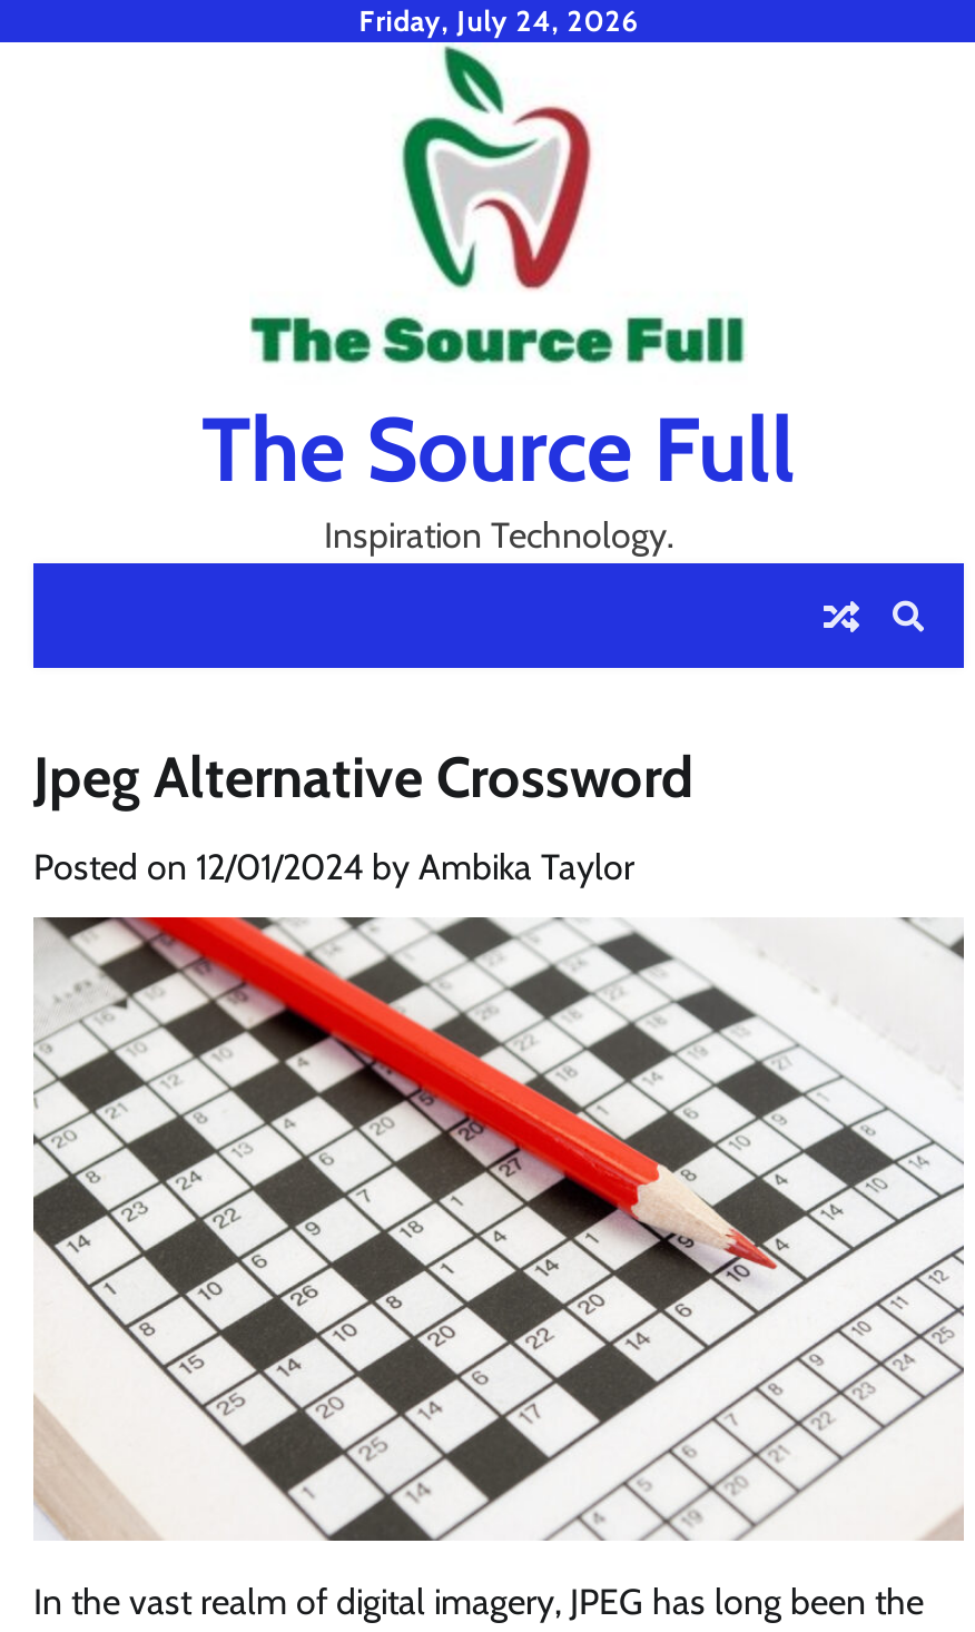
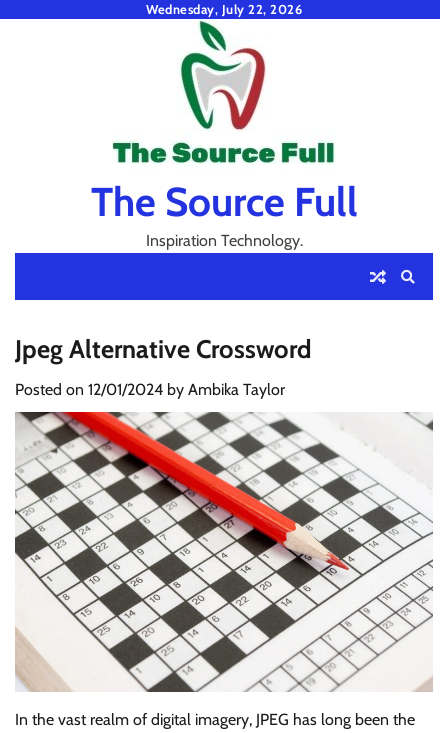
[359,4,638,38] Friday, July 24, 2026 -> [146,2,302,17] Wednesday, July 22, 2026

